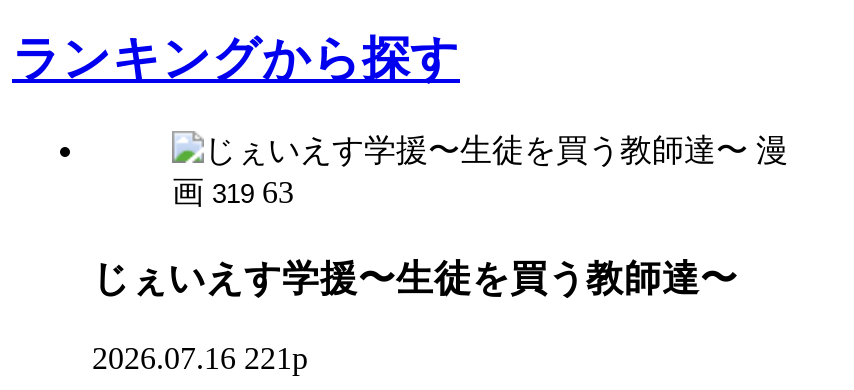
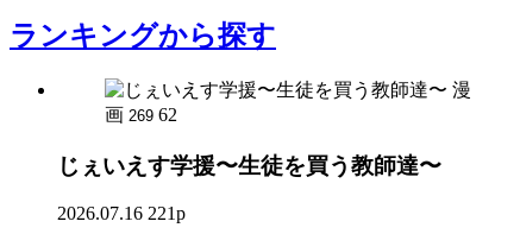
[172,175,294,209] 画 319 63 -> [105,105,177,125] 画 269 62

